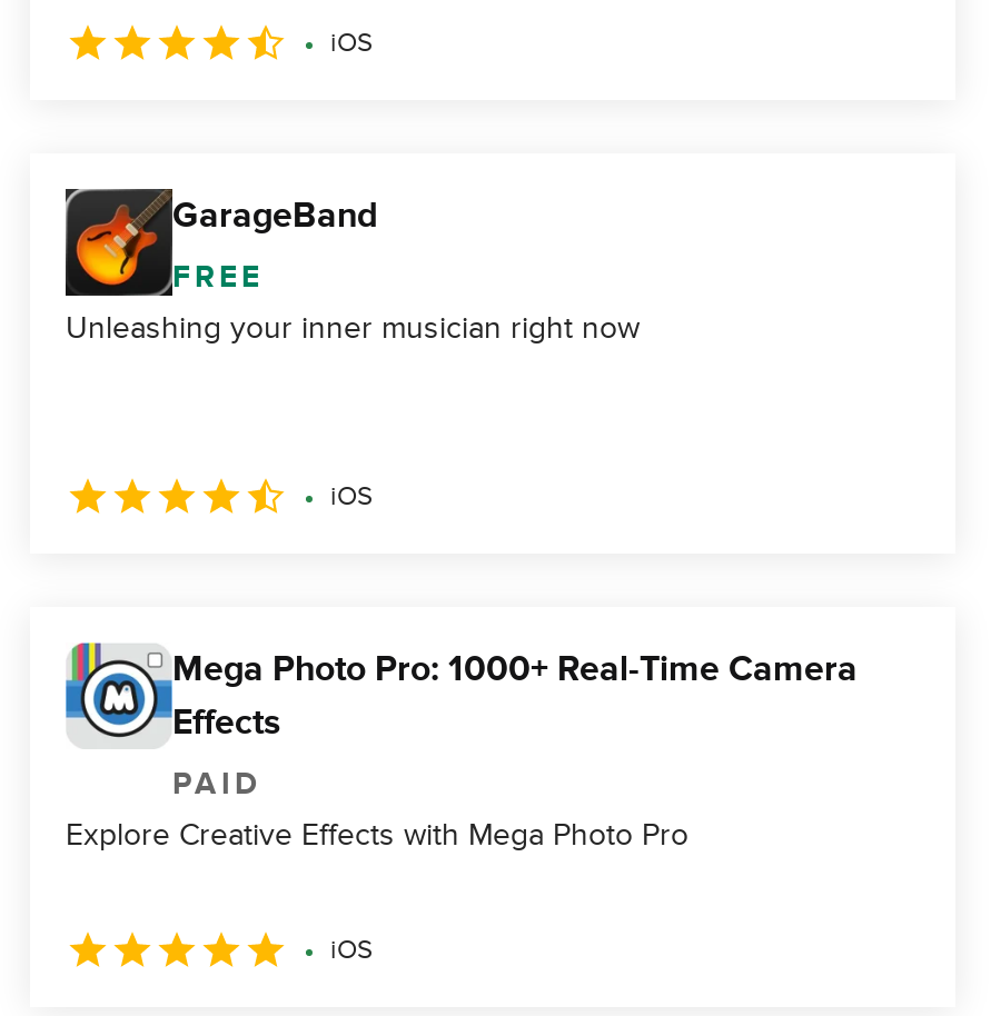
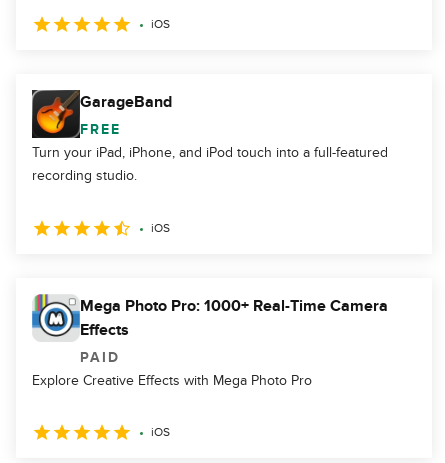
[66,309,640,347] Unleashing your inner musician right now -> [32,144,388,184] Turn your iPad, iPhone, and iPod touch into a full-featured | recording studio.

